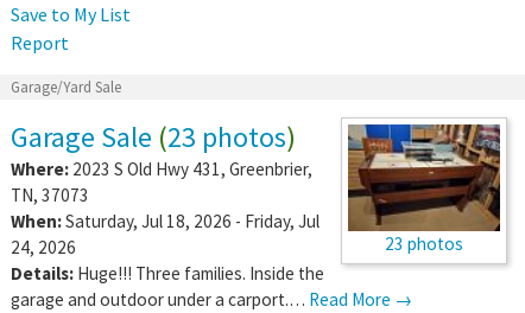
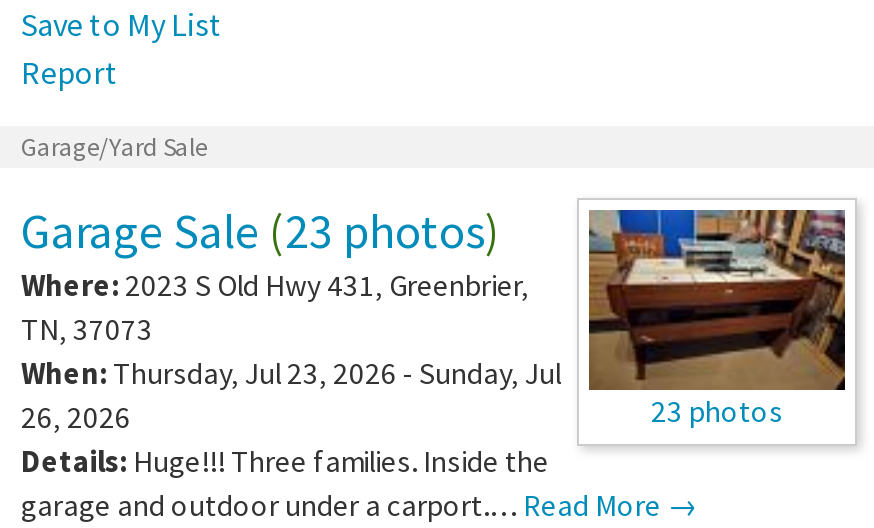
[11,210,320,232] When: Saturday, Jul 18, 2026 - Friday, Jul -> [21,354,561,392] When: Thursday, Jul 23, 2026 - Sunday, Jul
[11,236,76,258] 24, 2026 -> [21,398,131,436] 26, 2026

